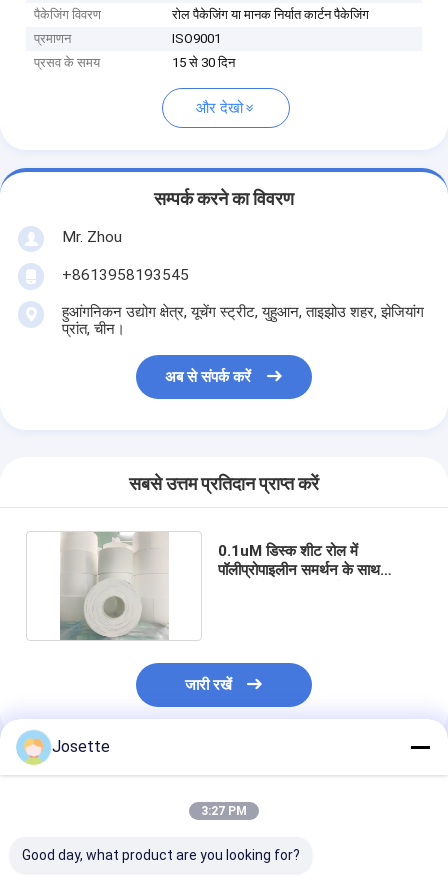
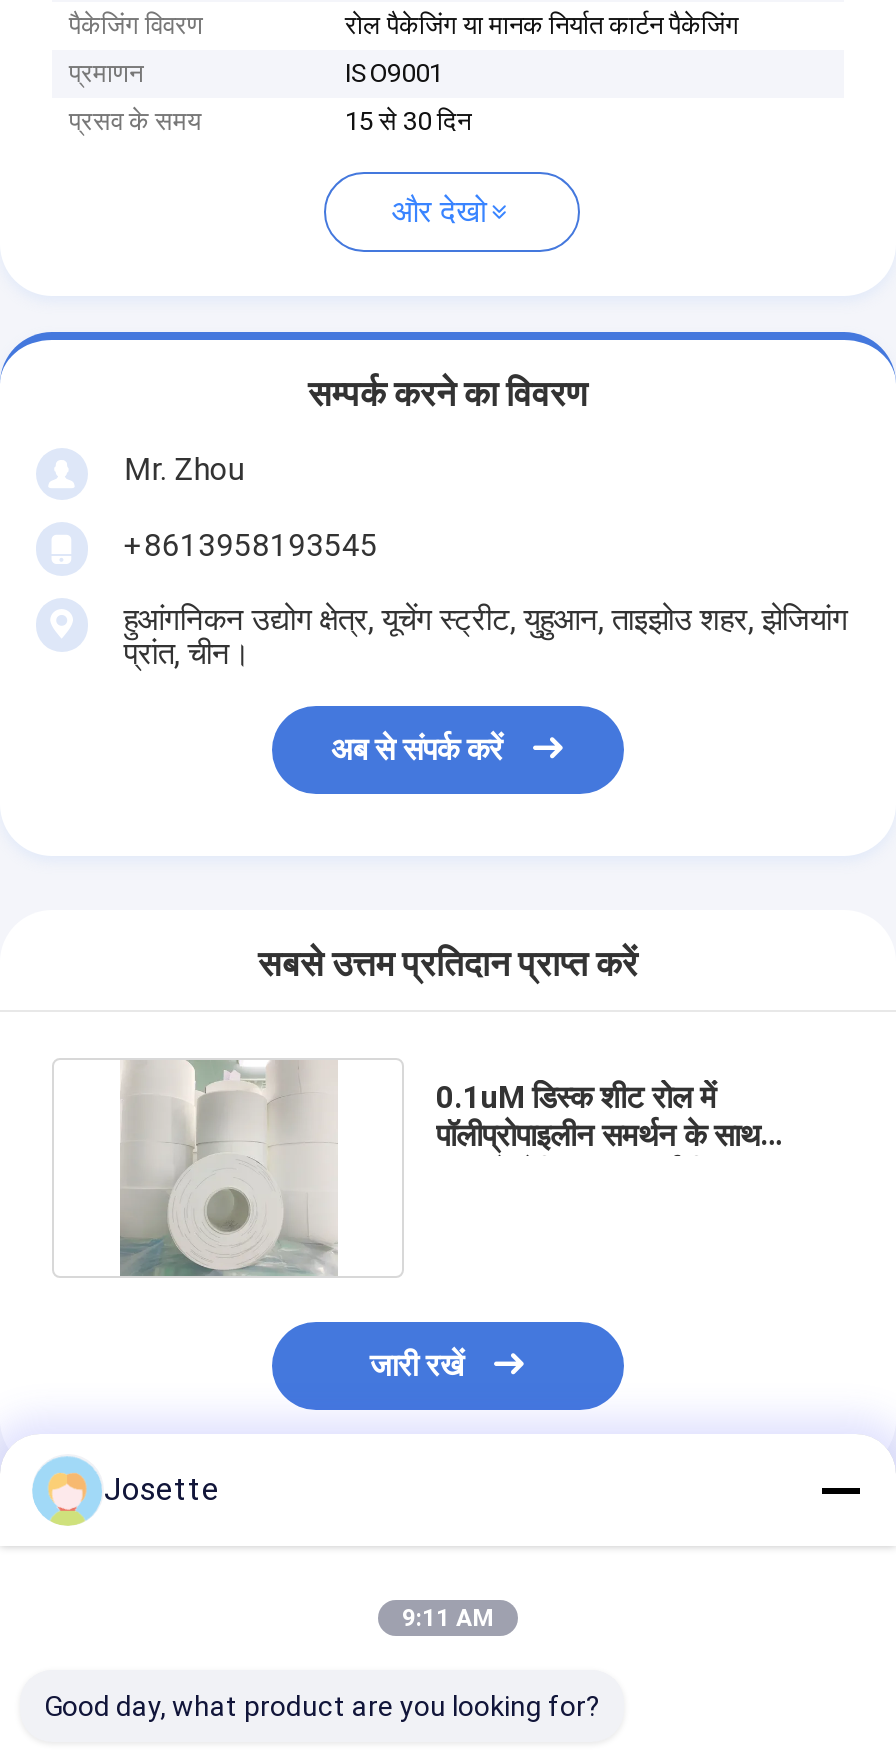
[201,804,247,818] 3:27 PM -> [402,1604,494,1632] 9:11 AM

